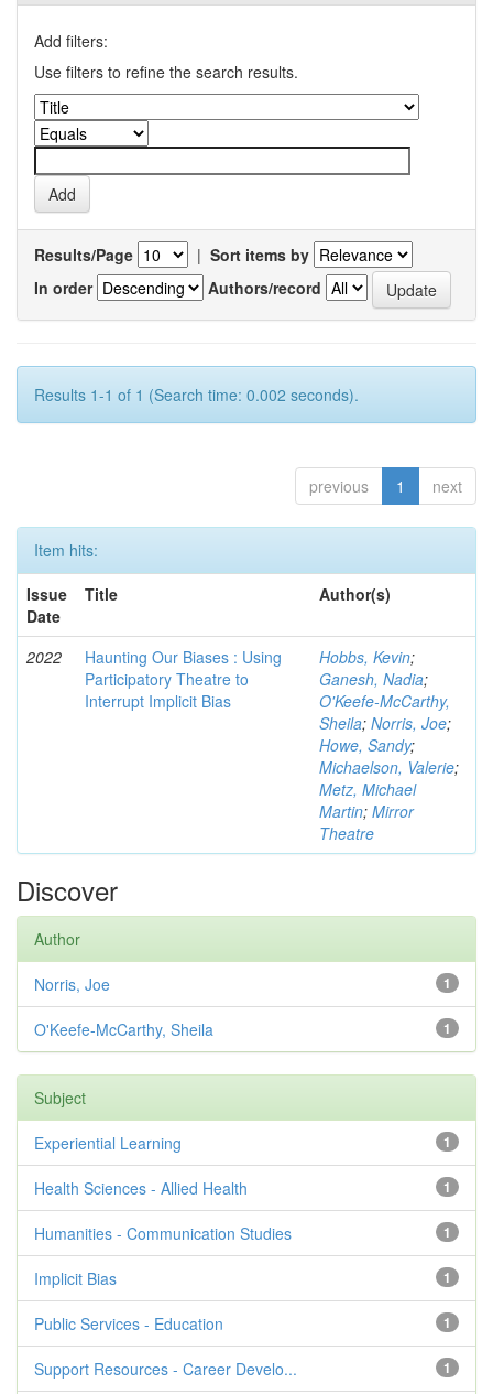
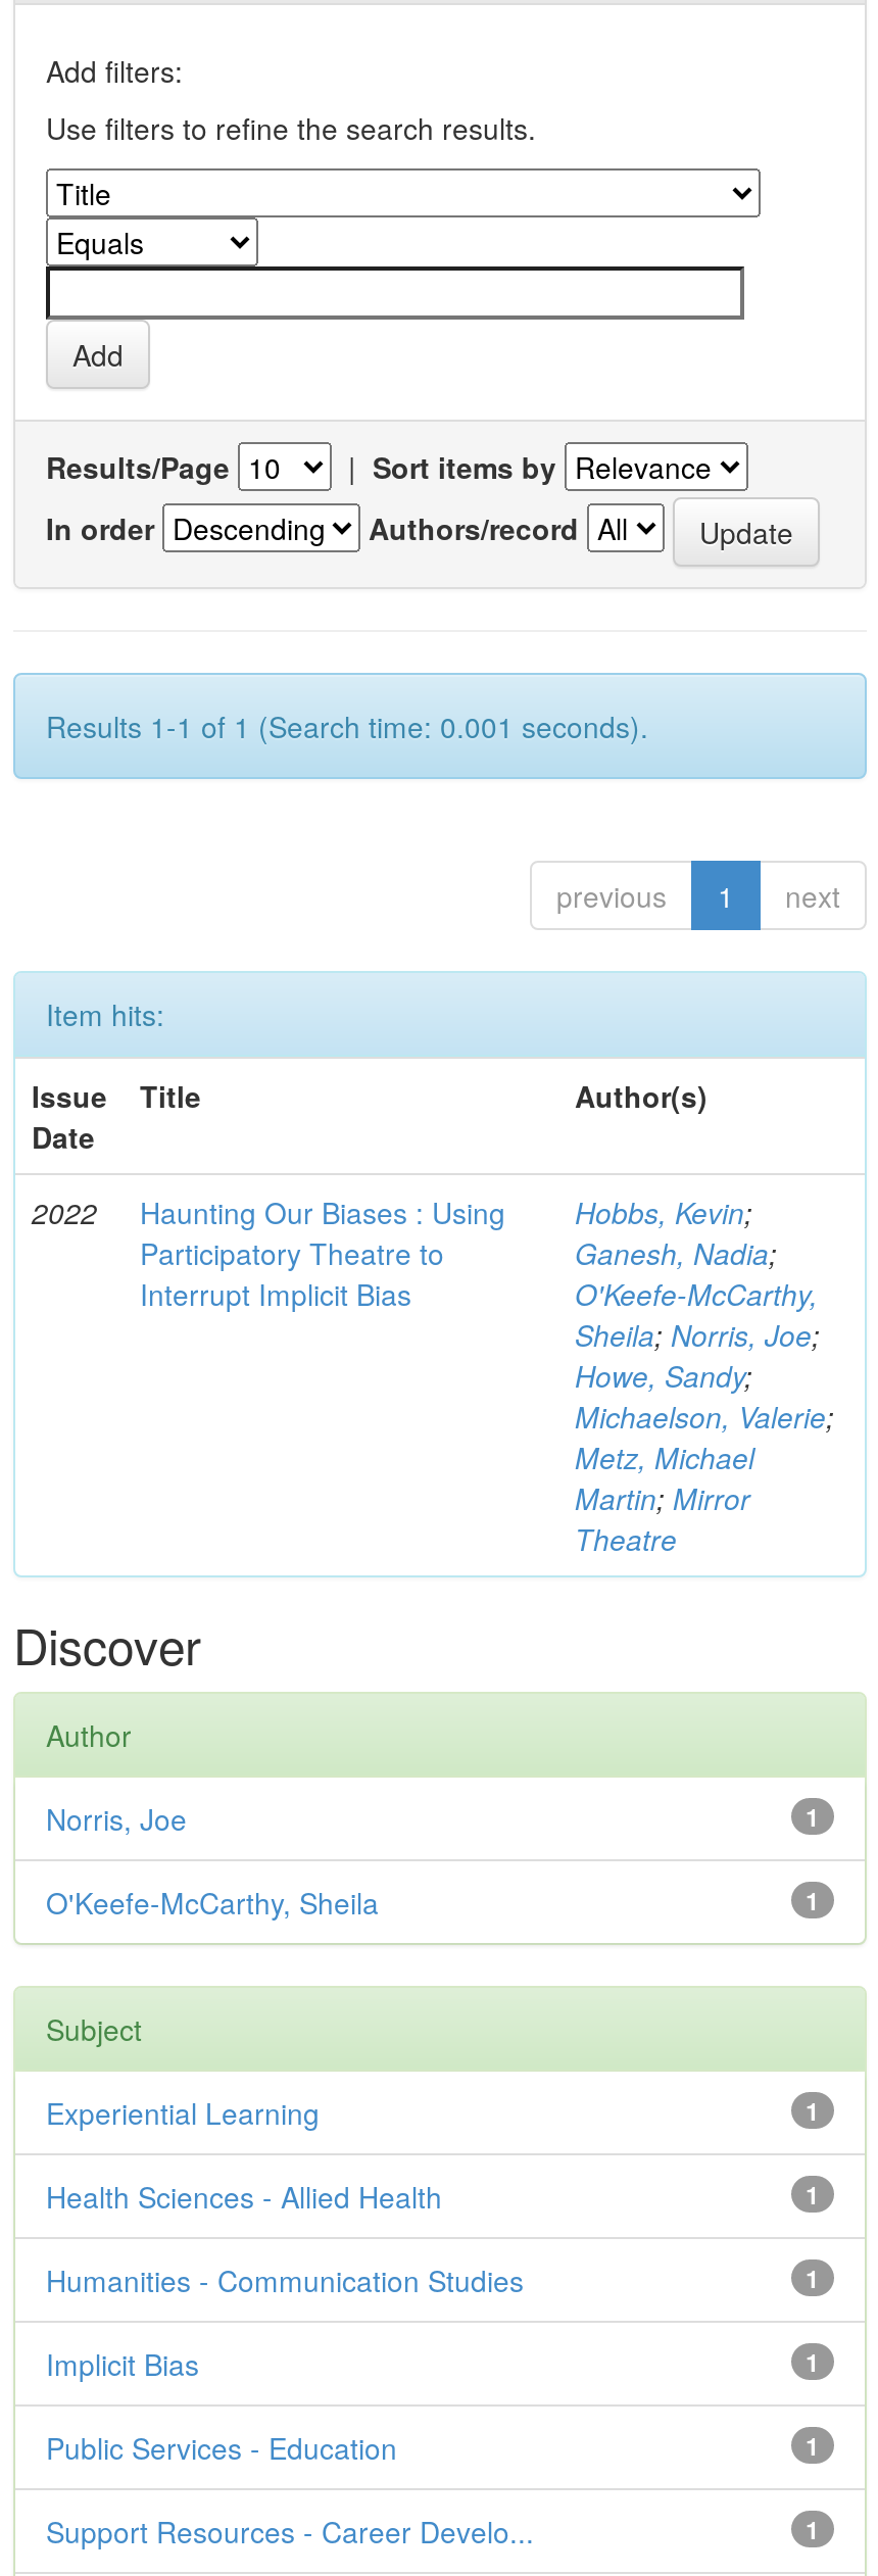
[34,383,359,406] Results 1-1 of 1 (Search time: 0.002 seconds). -> [46,706,648,746] Results 1-1 of 1 (Search time: 0.001 seconds).

